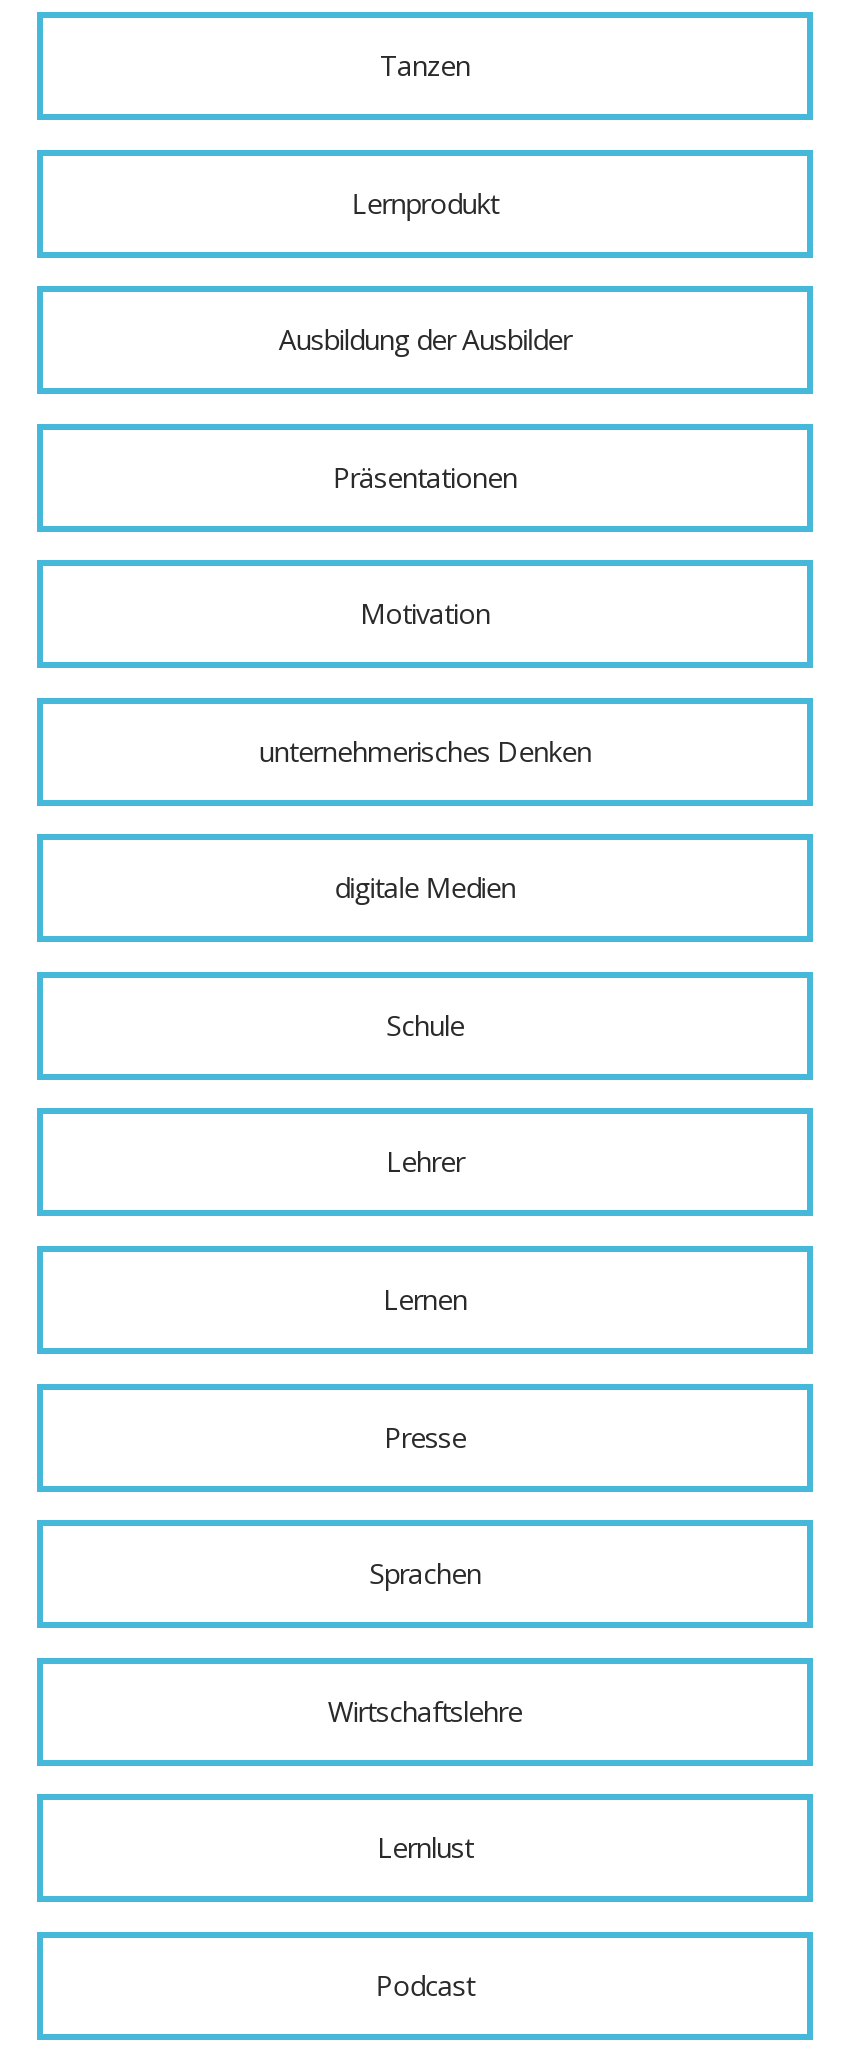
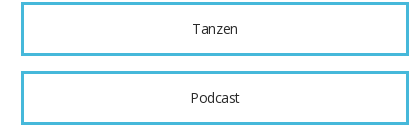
[351,183,499,221] Lernprodukt -> none
[279,320,571,358] Ausbildung der Ausbilder -> none
[333,457,517,495] Präsentationen -> none
[360,594,490,632] Motivation -> none
[259,732,591,770] unternehmerisches Denken -> none
[334,869,516,907] digitale Medien -> none
[386,1006,464,1044] Schule -> none
[386,1143,464,1181] Lehrer -> none
[383,1280,467,1318] Lernen -> none
[384,1417,466,1455] Presse -> none
[369,1554,481,1592] Sprachen -> none
[328,1691,522,1729] Wirtschaftslehre -> none
[377,1828,473,1866] Lernlust -> none

